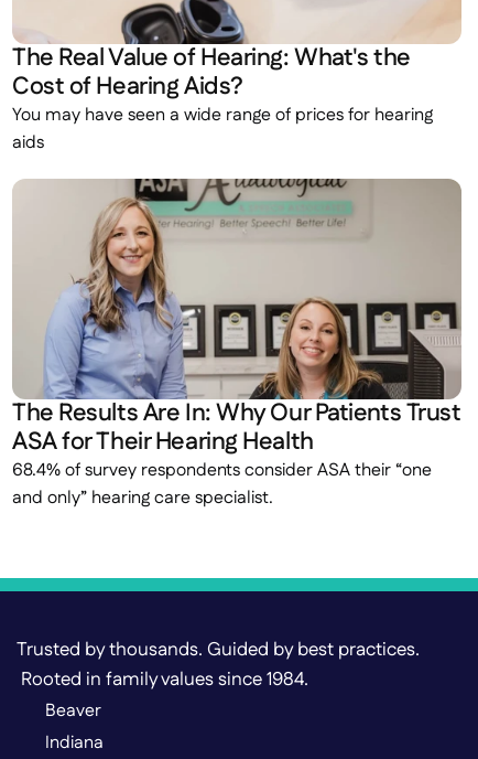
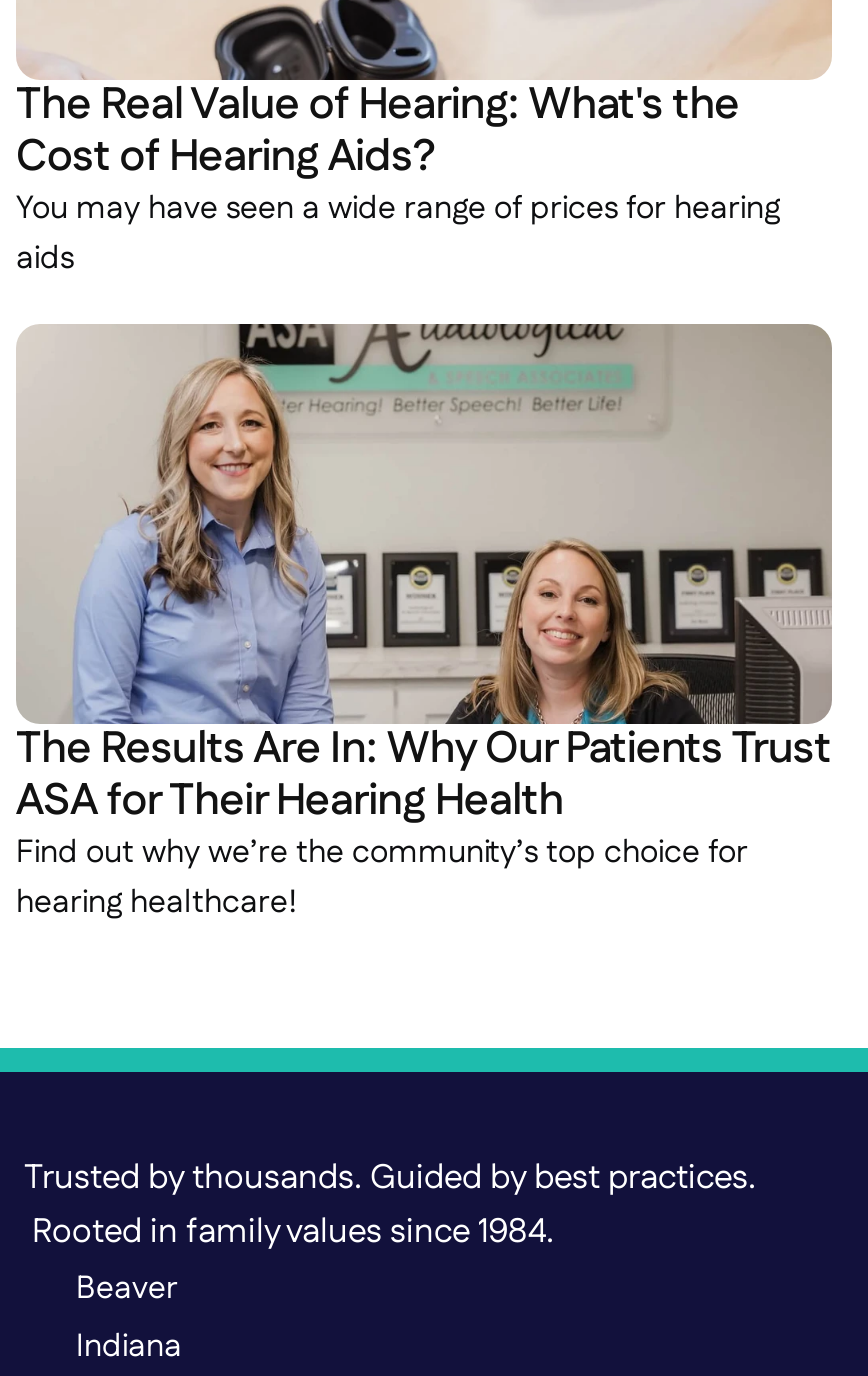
[12,458,432,511] 68.4% of survey respondents consider ASA their “one | and only” hearing care specialist. -> [16,830,748,926] Find out why we’re the community’s top choice for | hearing healthcare!

